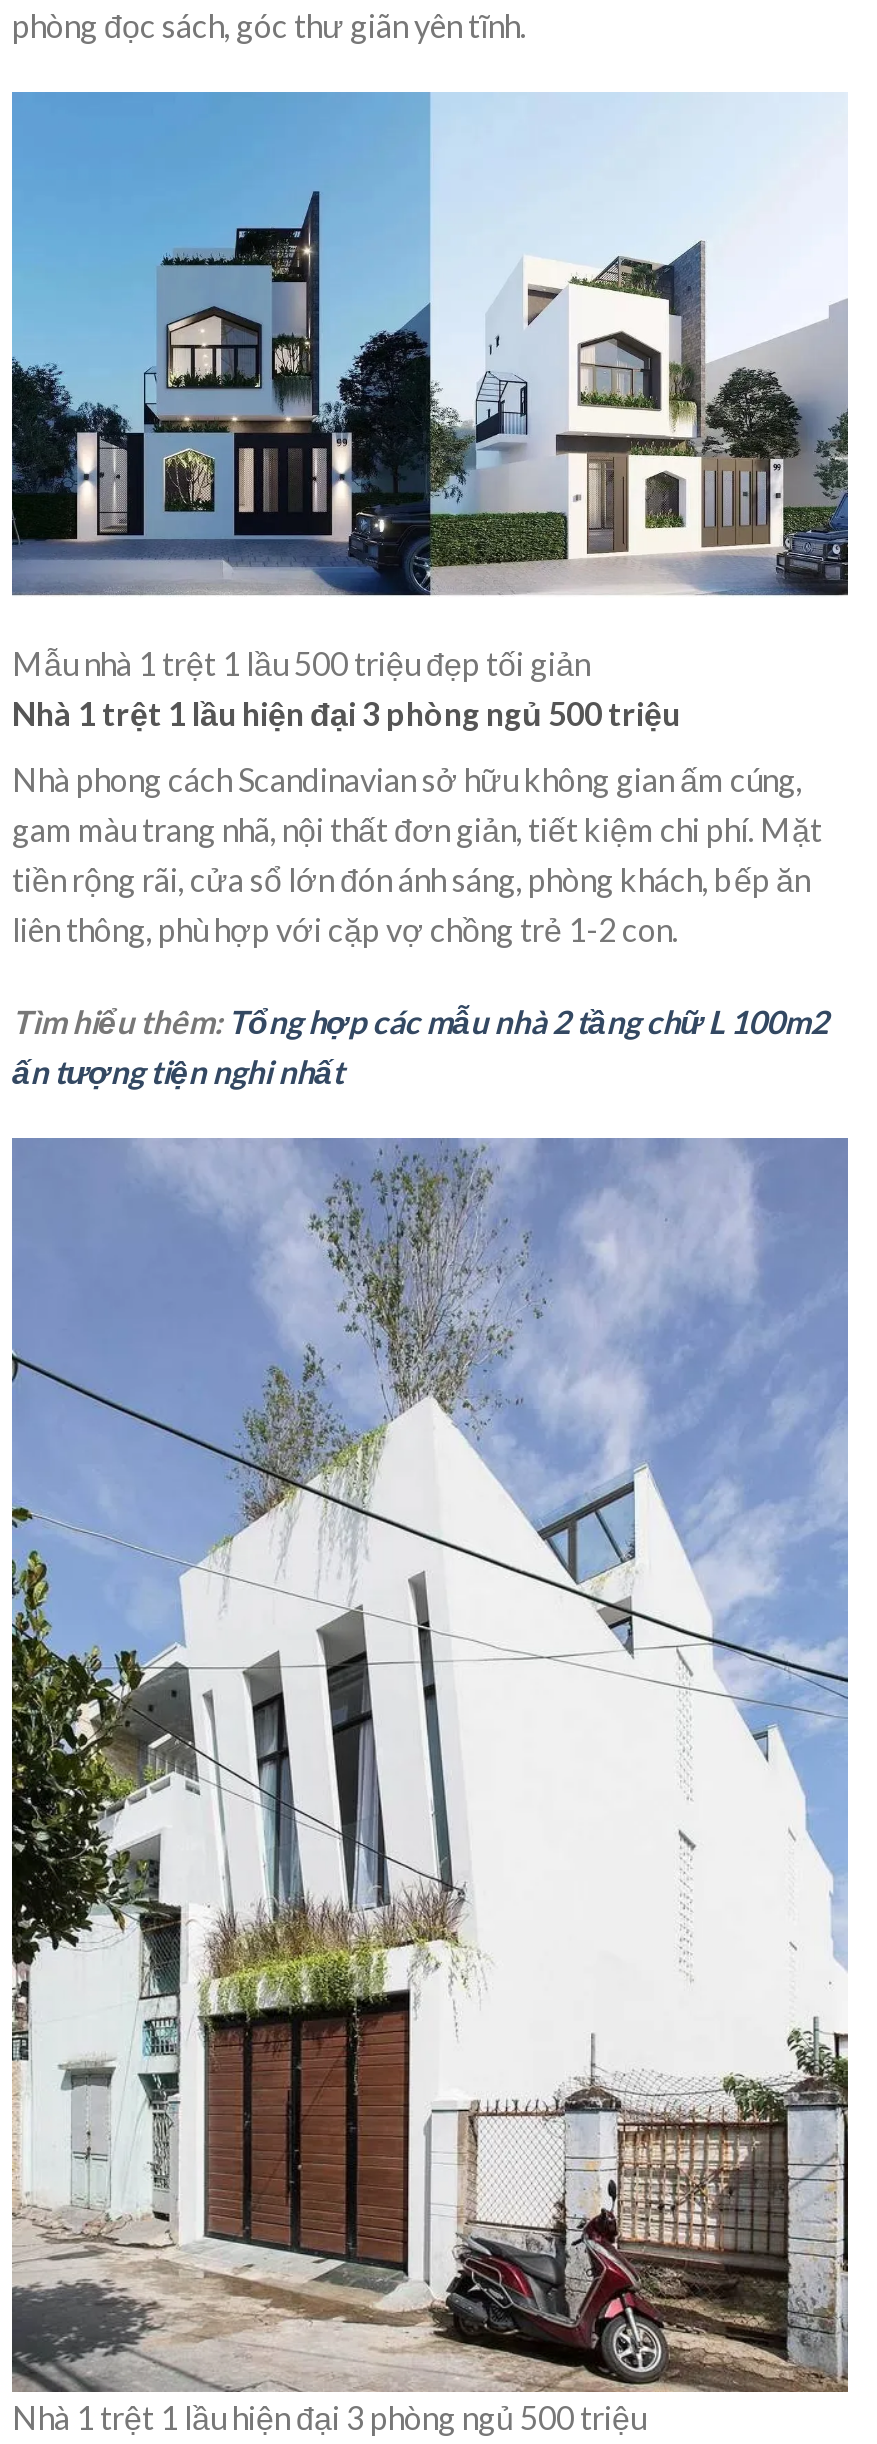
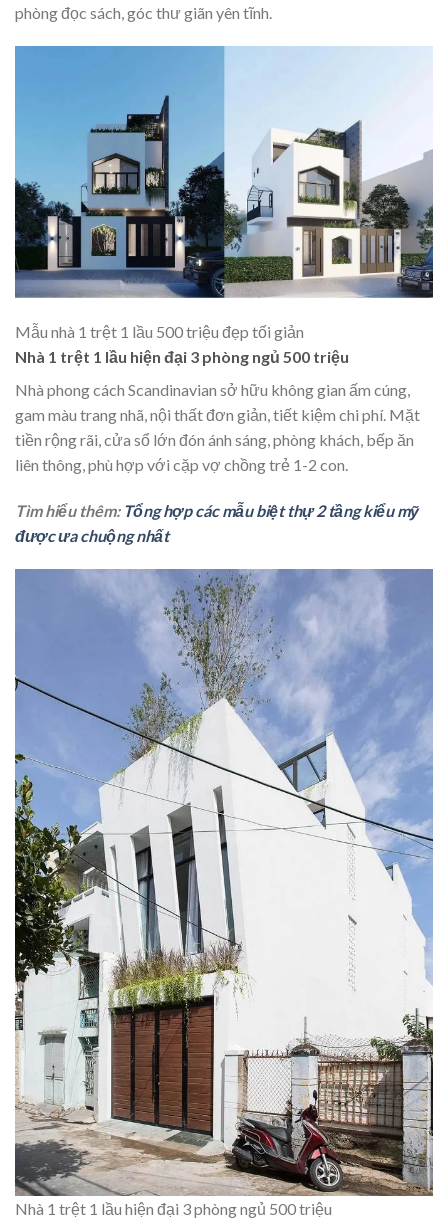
[12,1002,828,1090] Tìm hiểu thêm: Tổng hợp các mẫu nhà 2 tầng chữ L 100m2 | ấn tượng tiện nghi nhất -> [15,501,419,545] Tìm hiểu thêm: Tổng hợp các mẫu biệt thự 2 tầng kiểu mỹ | được ưa chuộng nhất

